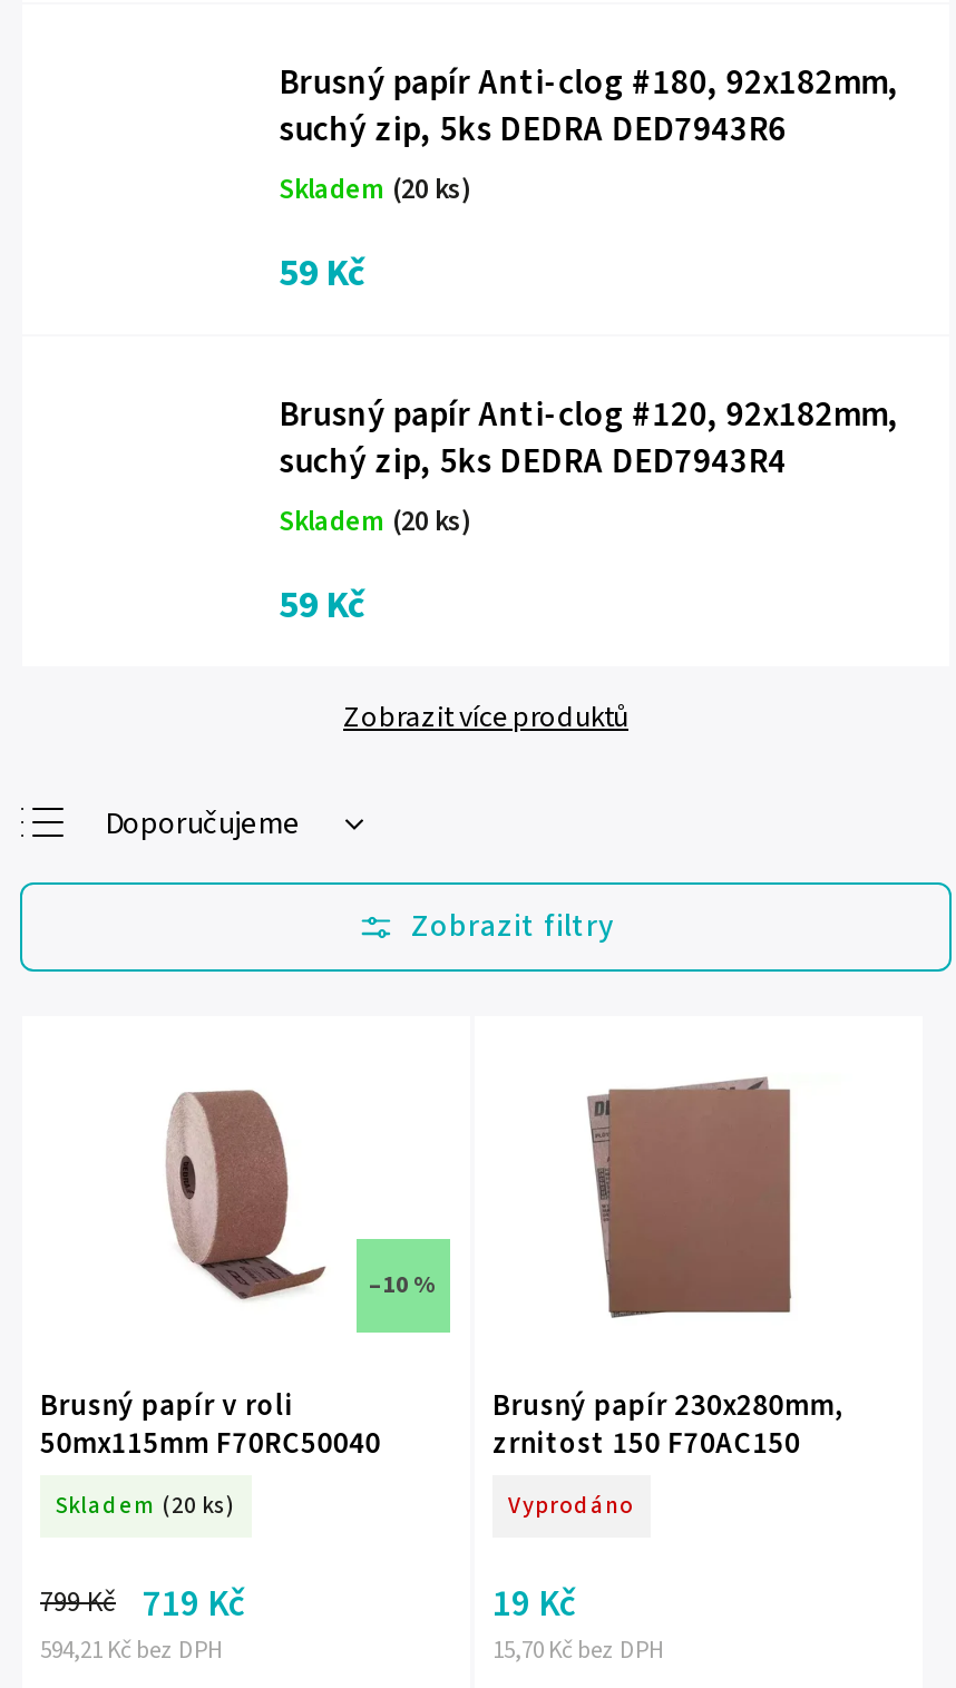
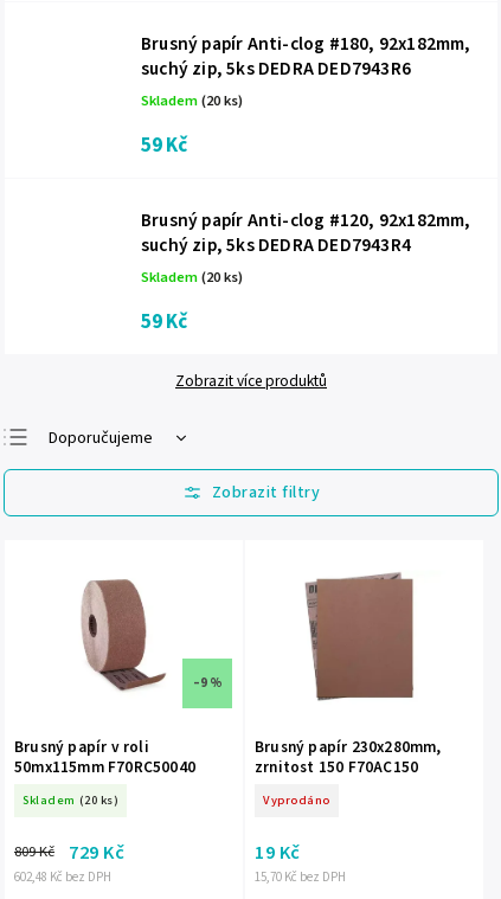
[369,1268,438,1301] –10 % -> [192,674,222,692] –9 %
[40,1583,116,1623] 799 Kč -> [14,841,54,863] 809 Kč
[143,1579,247,1632] 719 Kč -> [69,839,124,867] 729 Kč
[40,1634,223,1668] 594,21 Kč bez DPH -> [14,869,111,886] 602,48 Kč bez DPH

